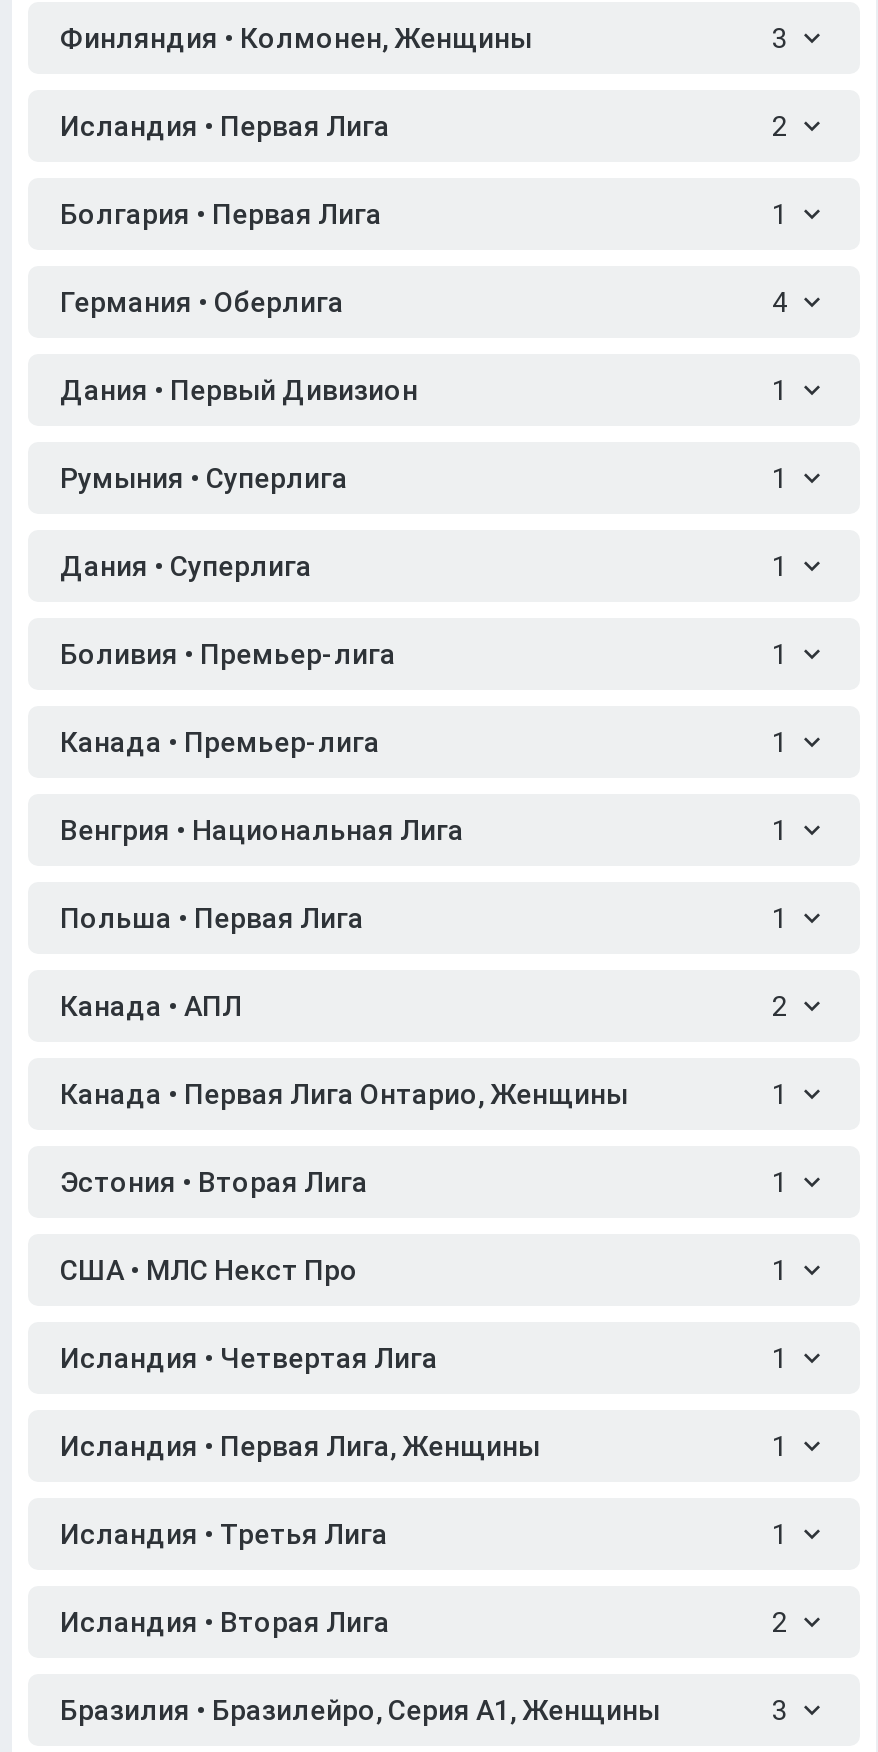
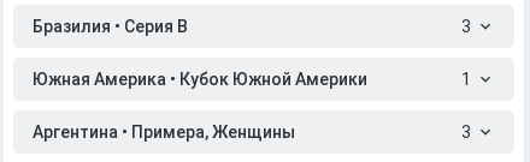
[60,22,532,54] Финляндия • Колмонен, Женщины -> [33,17,188,36] Бразилия • Серия B
[60,110,788,230] Исландия • Первая Лига | 2 | Болгария • Первая Лига -> [33,70,367,89] Южная Америка • Кубок Южной Америки
[60,286,788,1726] Германия • Оберлига | 4 | Дания • Первый Дивизион | 1 | Румыния • Суперлига | 1 | Дания • Суперлига | 1 | Боливия • Премьер-лига | 1 | Канада • Премьер-лига | 1 | Венгрия • Национальная Лига | 1 | Польша • Первая Лига | 1 | Канада • АПЛ | 2 | Канада • Первая Лига Онтарио, Женщины | 1 | Эстония • Вторая Лига | 1 | США • МЛС Некст Про | 1 | Исландия • Четвертая Лига | 1 | Исландия • Первая Лига, Женщины | 1 | Исландия • Третья Лига | 1 | Исландия • Вторая Лига | 2 | Бразилия • Бразилейро, Серия A1, Женщины -> [33,122,295,142] Аргентина • Примера, Женщины

